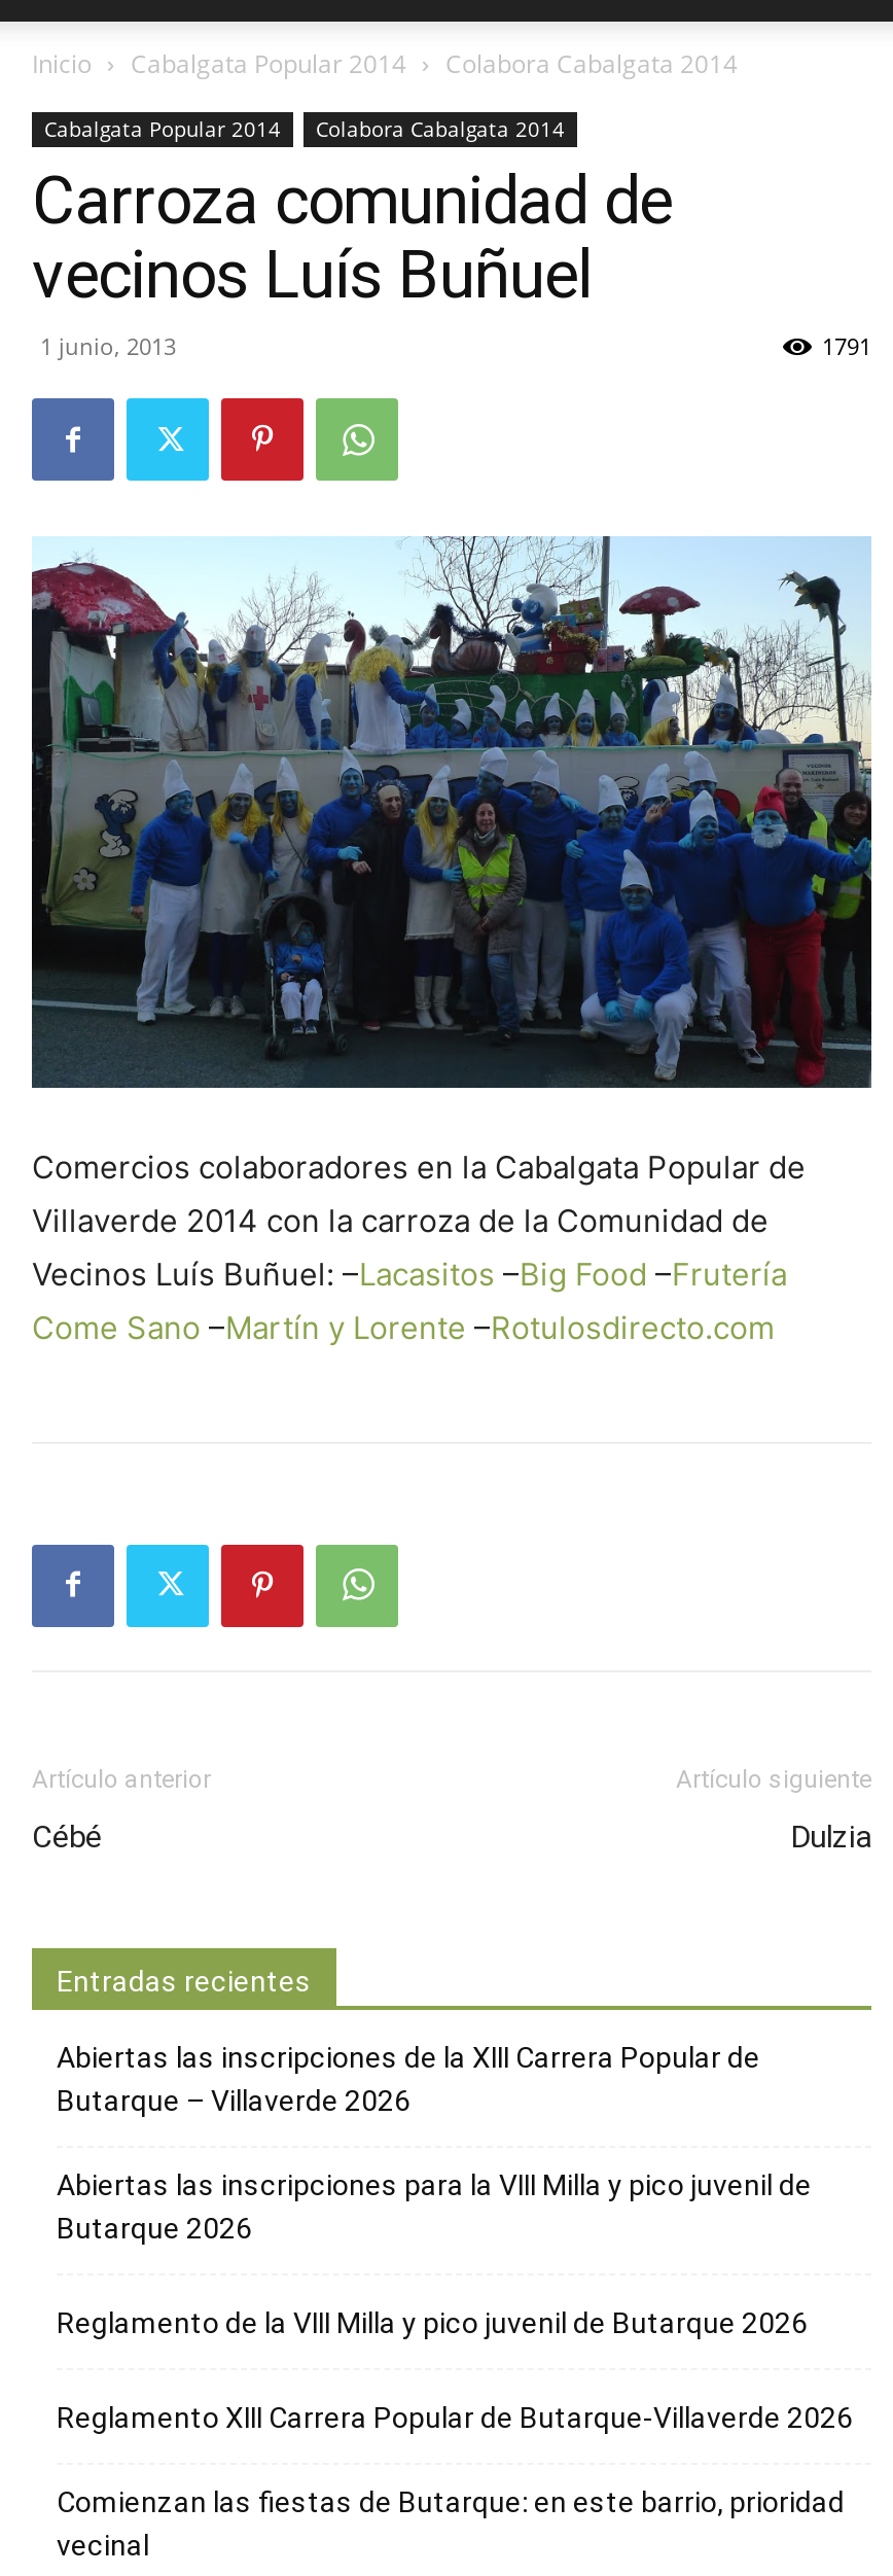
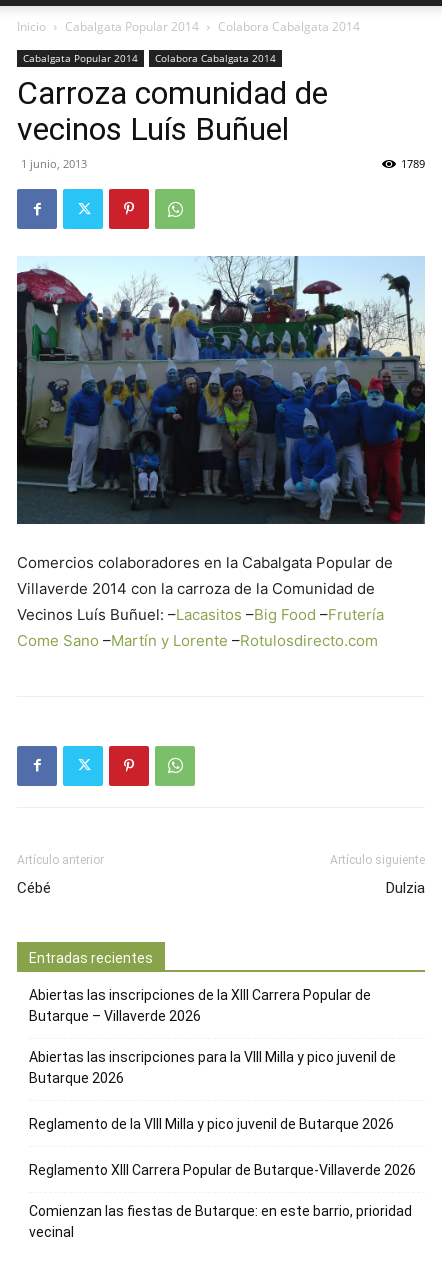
[822,330,871,361] 1791 -> [401,156,425,171] 1789

